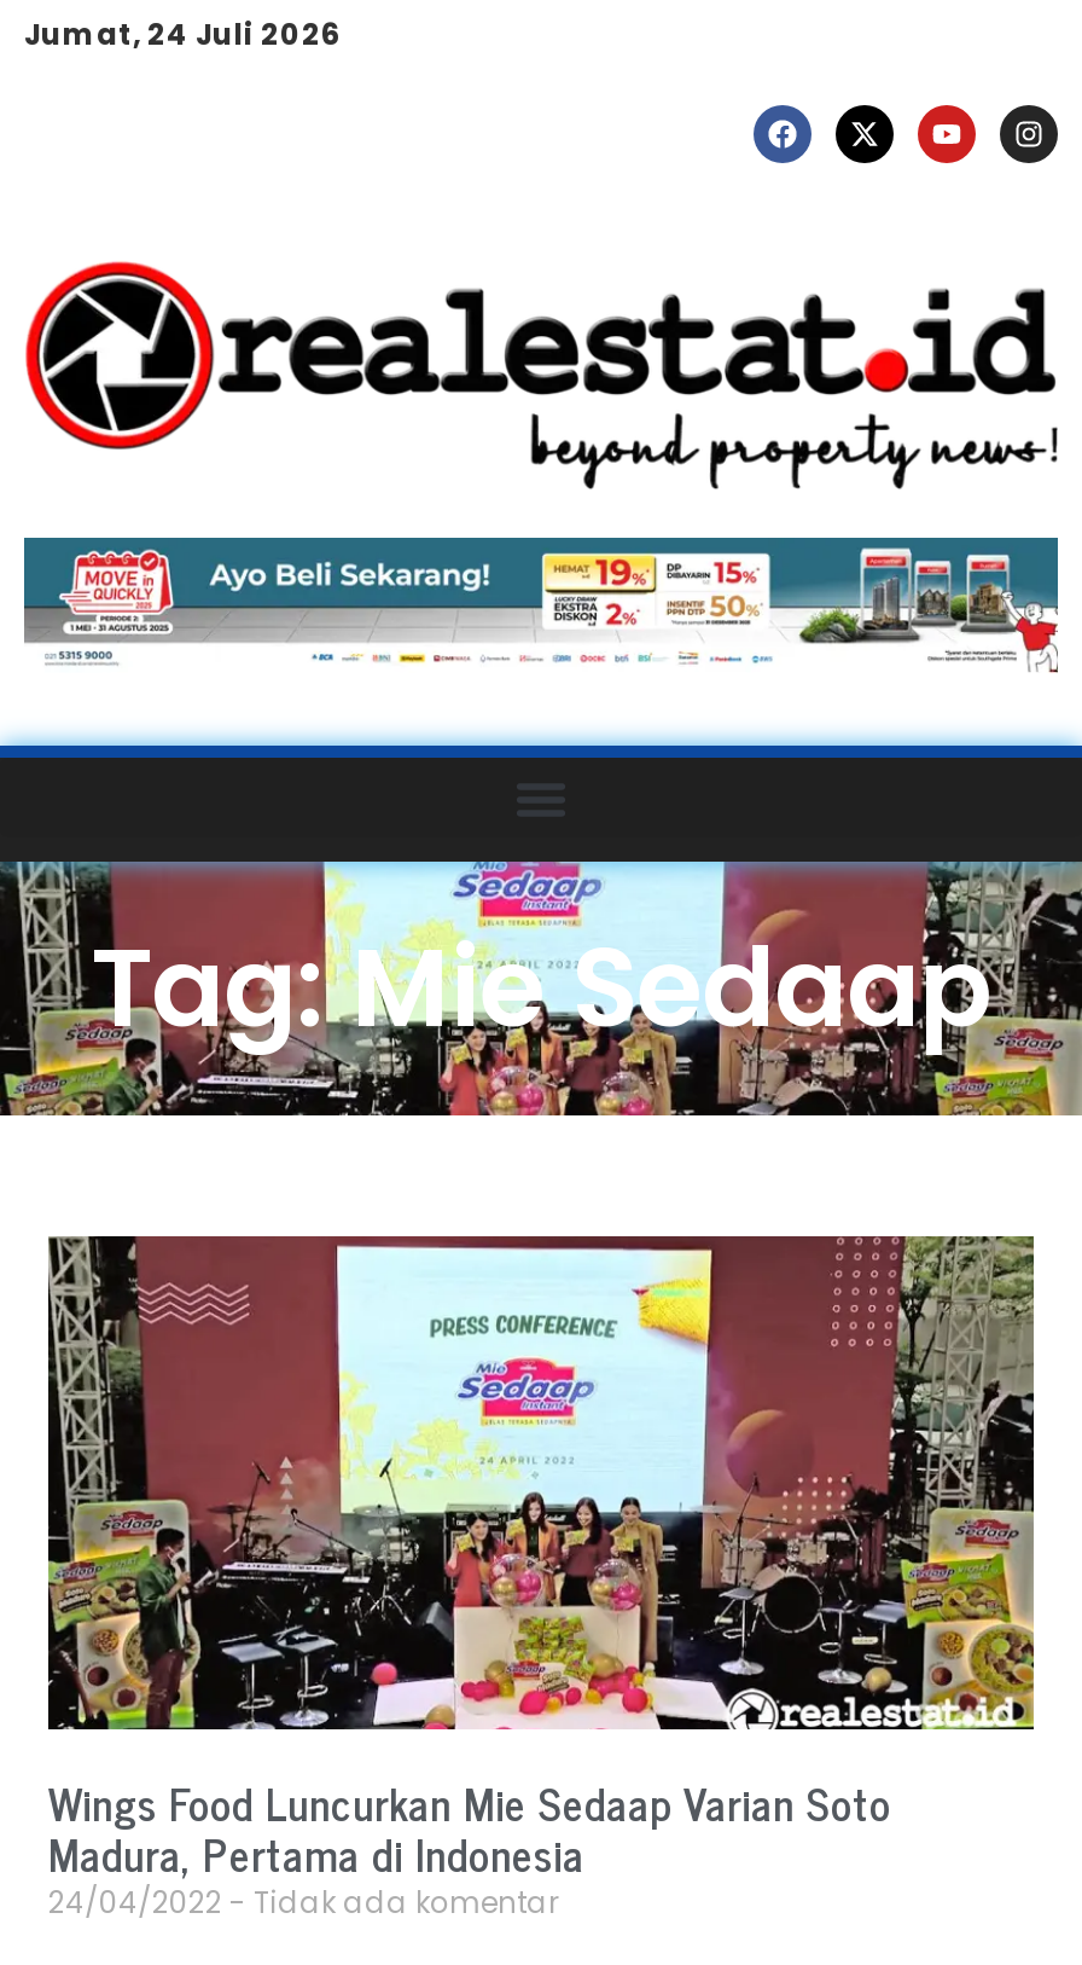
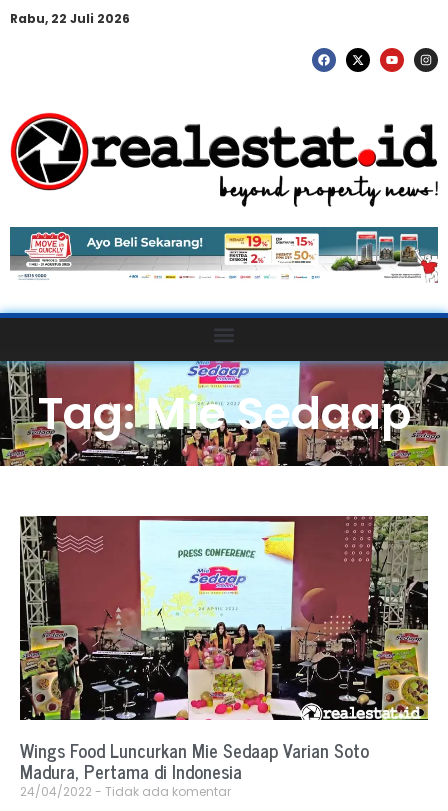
[24,13,341,54] Jumat, 24 Juli 2026 -> [10,10,130,27] Rabu, 22 Juli 2026

